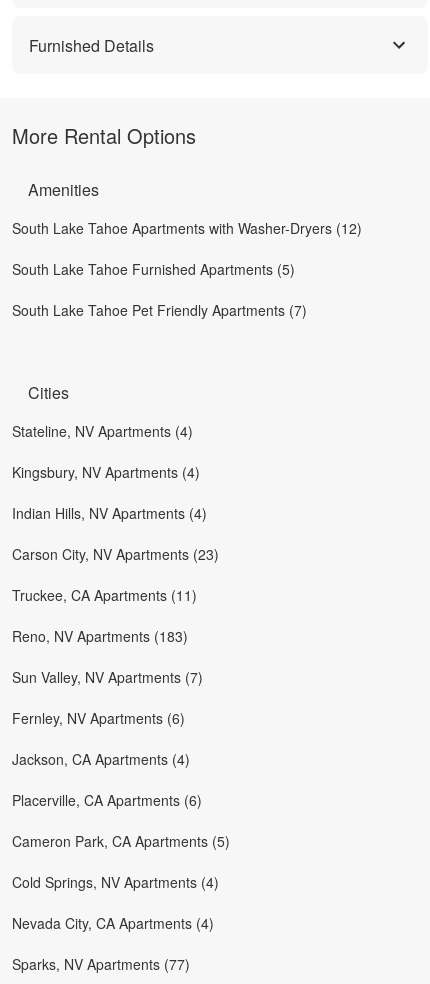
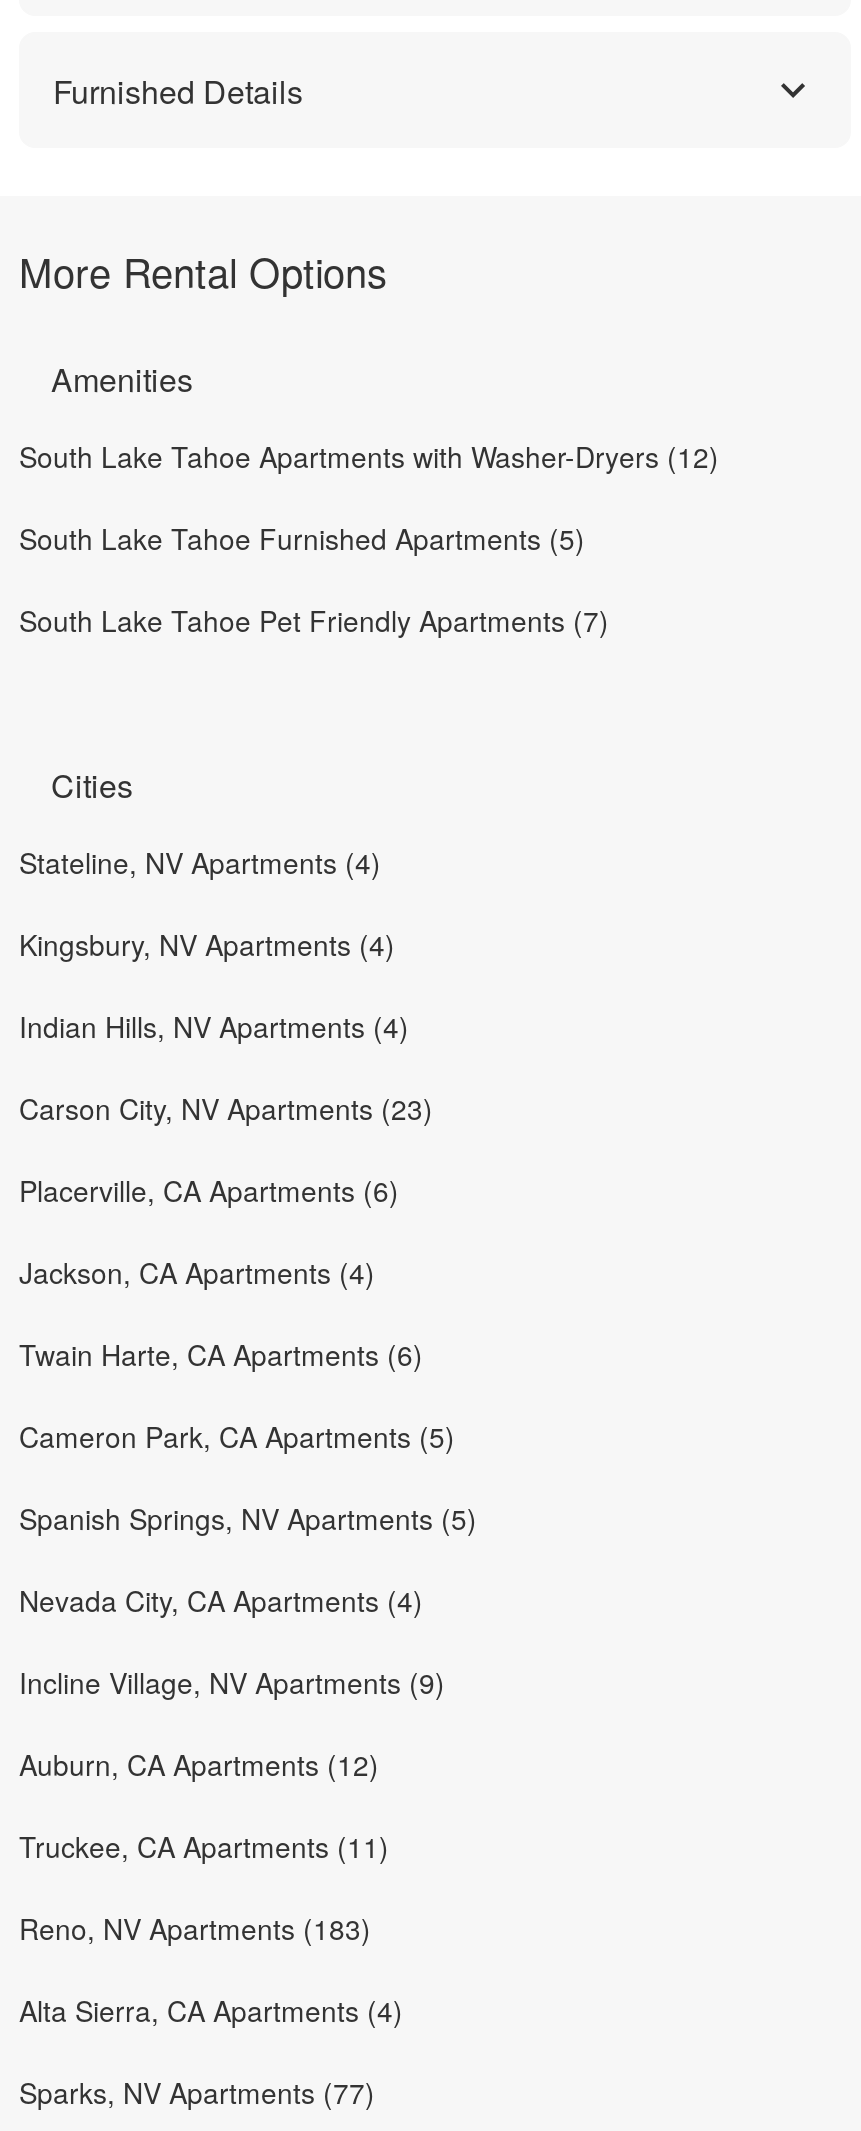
none -> [19,1334,477,1784] Twain Harte, CA Apartments (6) | Spanish Springs, NV Apartments (5) | Incline Village, NV Apartments (9) | Auburn, CA Apartments (12)
moved [12,585,197,646] -> [19,1826,389,1948]: Truckee, CA Apartments (11) | Reno, NV Apartments (183)
[12,667,219,892] Sun Valley, NV Apartments (7) | Fernley, NV Apartments (6) | Cold Springs, NV Apartments (4) -> [19,1990,403,2030] Alta Sierra, CA Apartments (4)
moved [12,749,230,851] -> [19,1170,455,1456]: Jackson, CA Apartments (4) | Placerville, CA Apartments (6) | Cameron Park, CA Apartments (5)
moved [12,913,214,933] -> [19,1580,423,1620]: Nevada City, CA Apartments (4)

